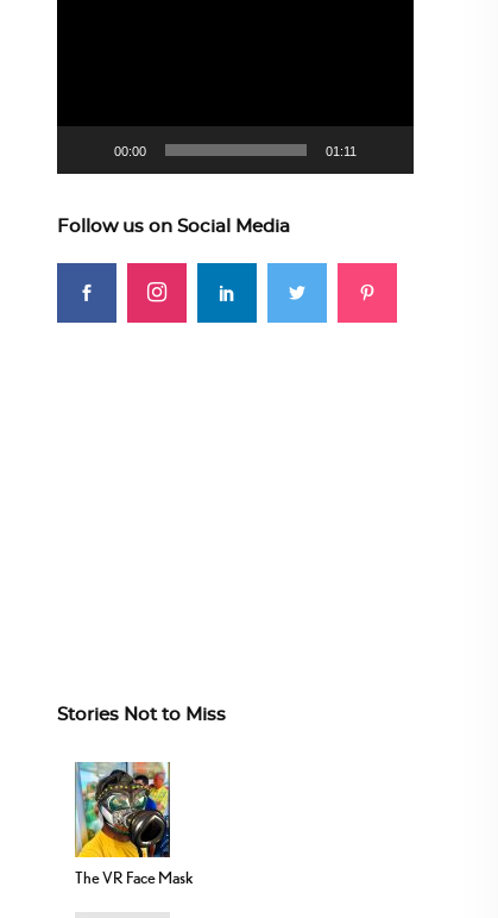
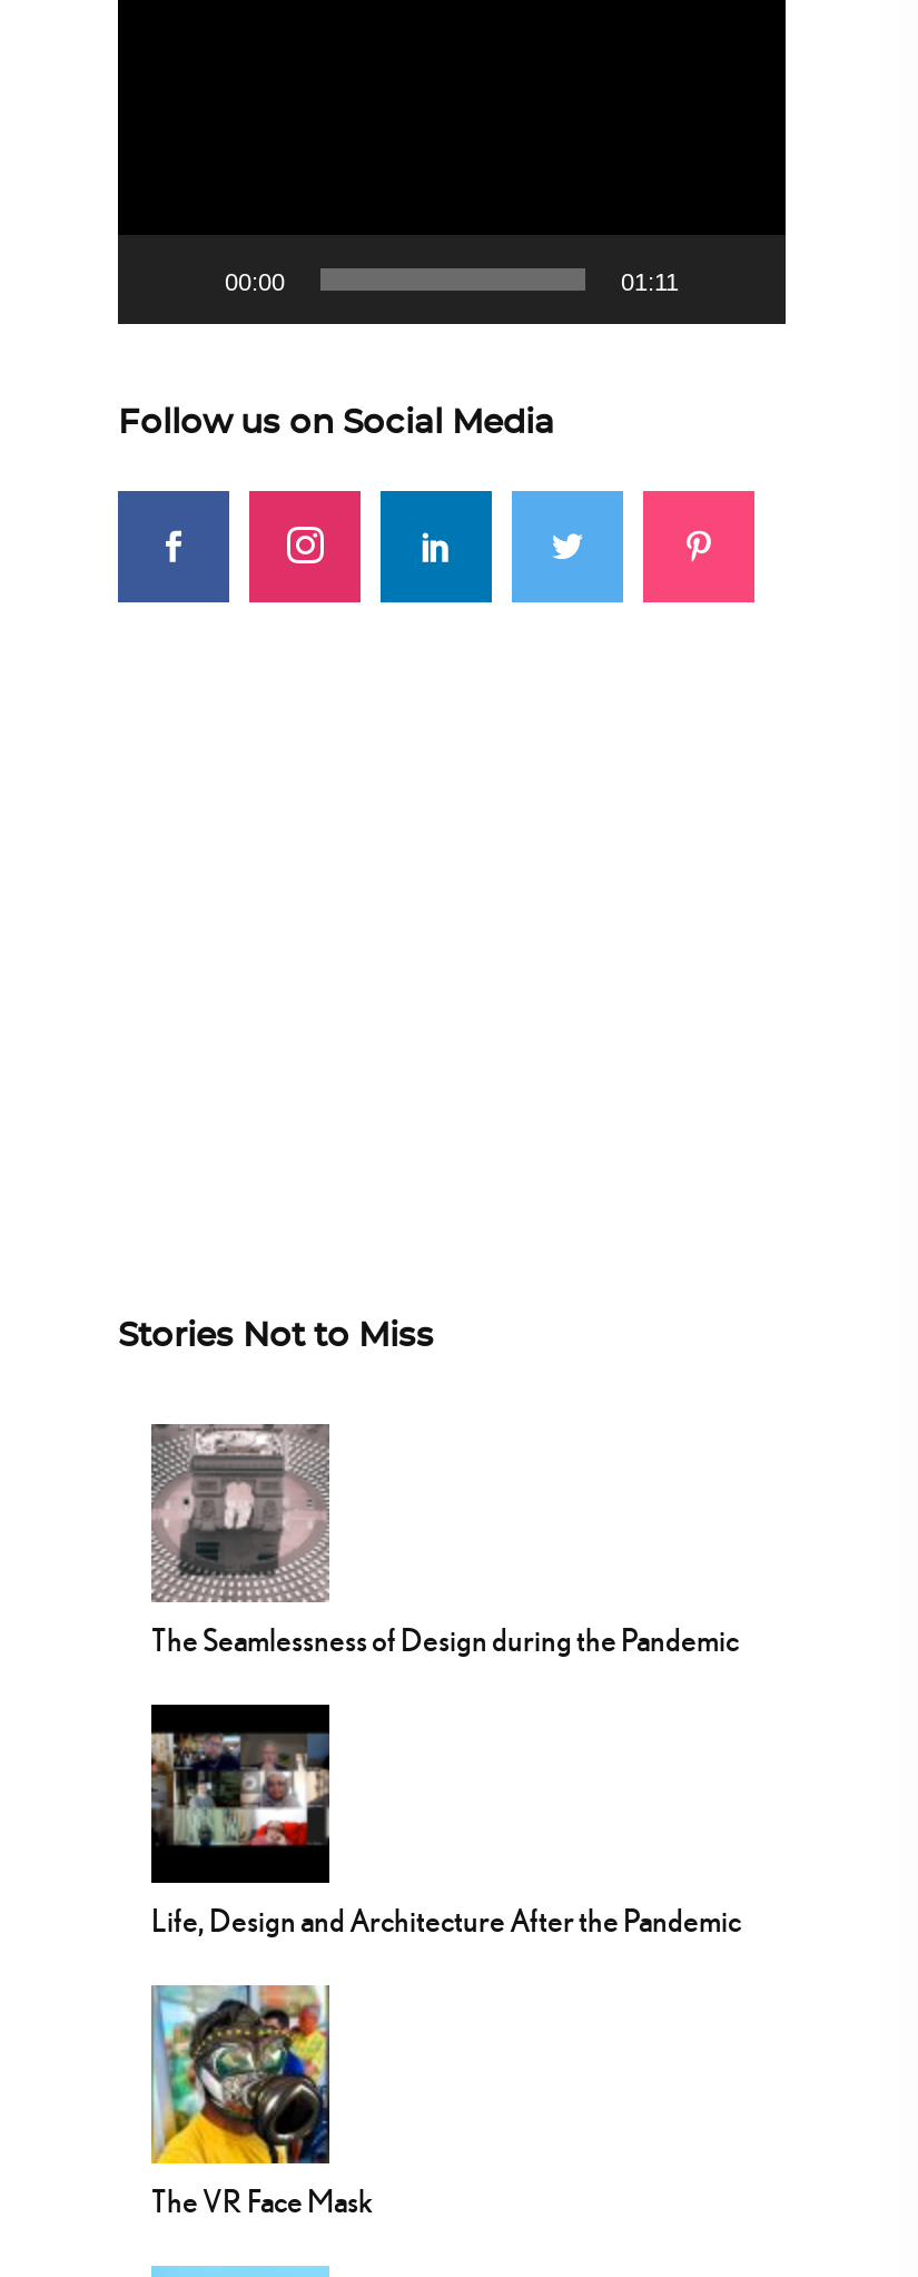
none -> [149,1702,741,1939] [image] | Life, Design and Architecture After the Pandemic
none -> [151,1422,739,1658] [image] | The Seamlessness of Design during the Pandemic

